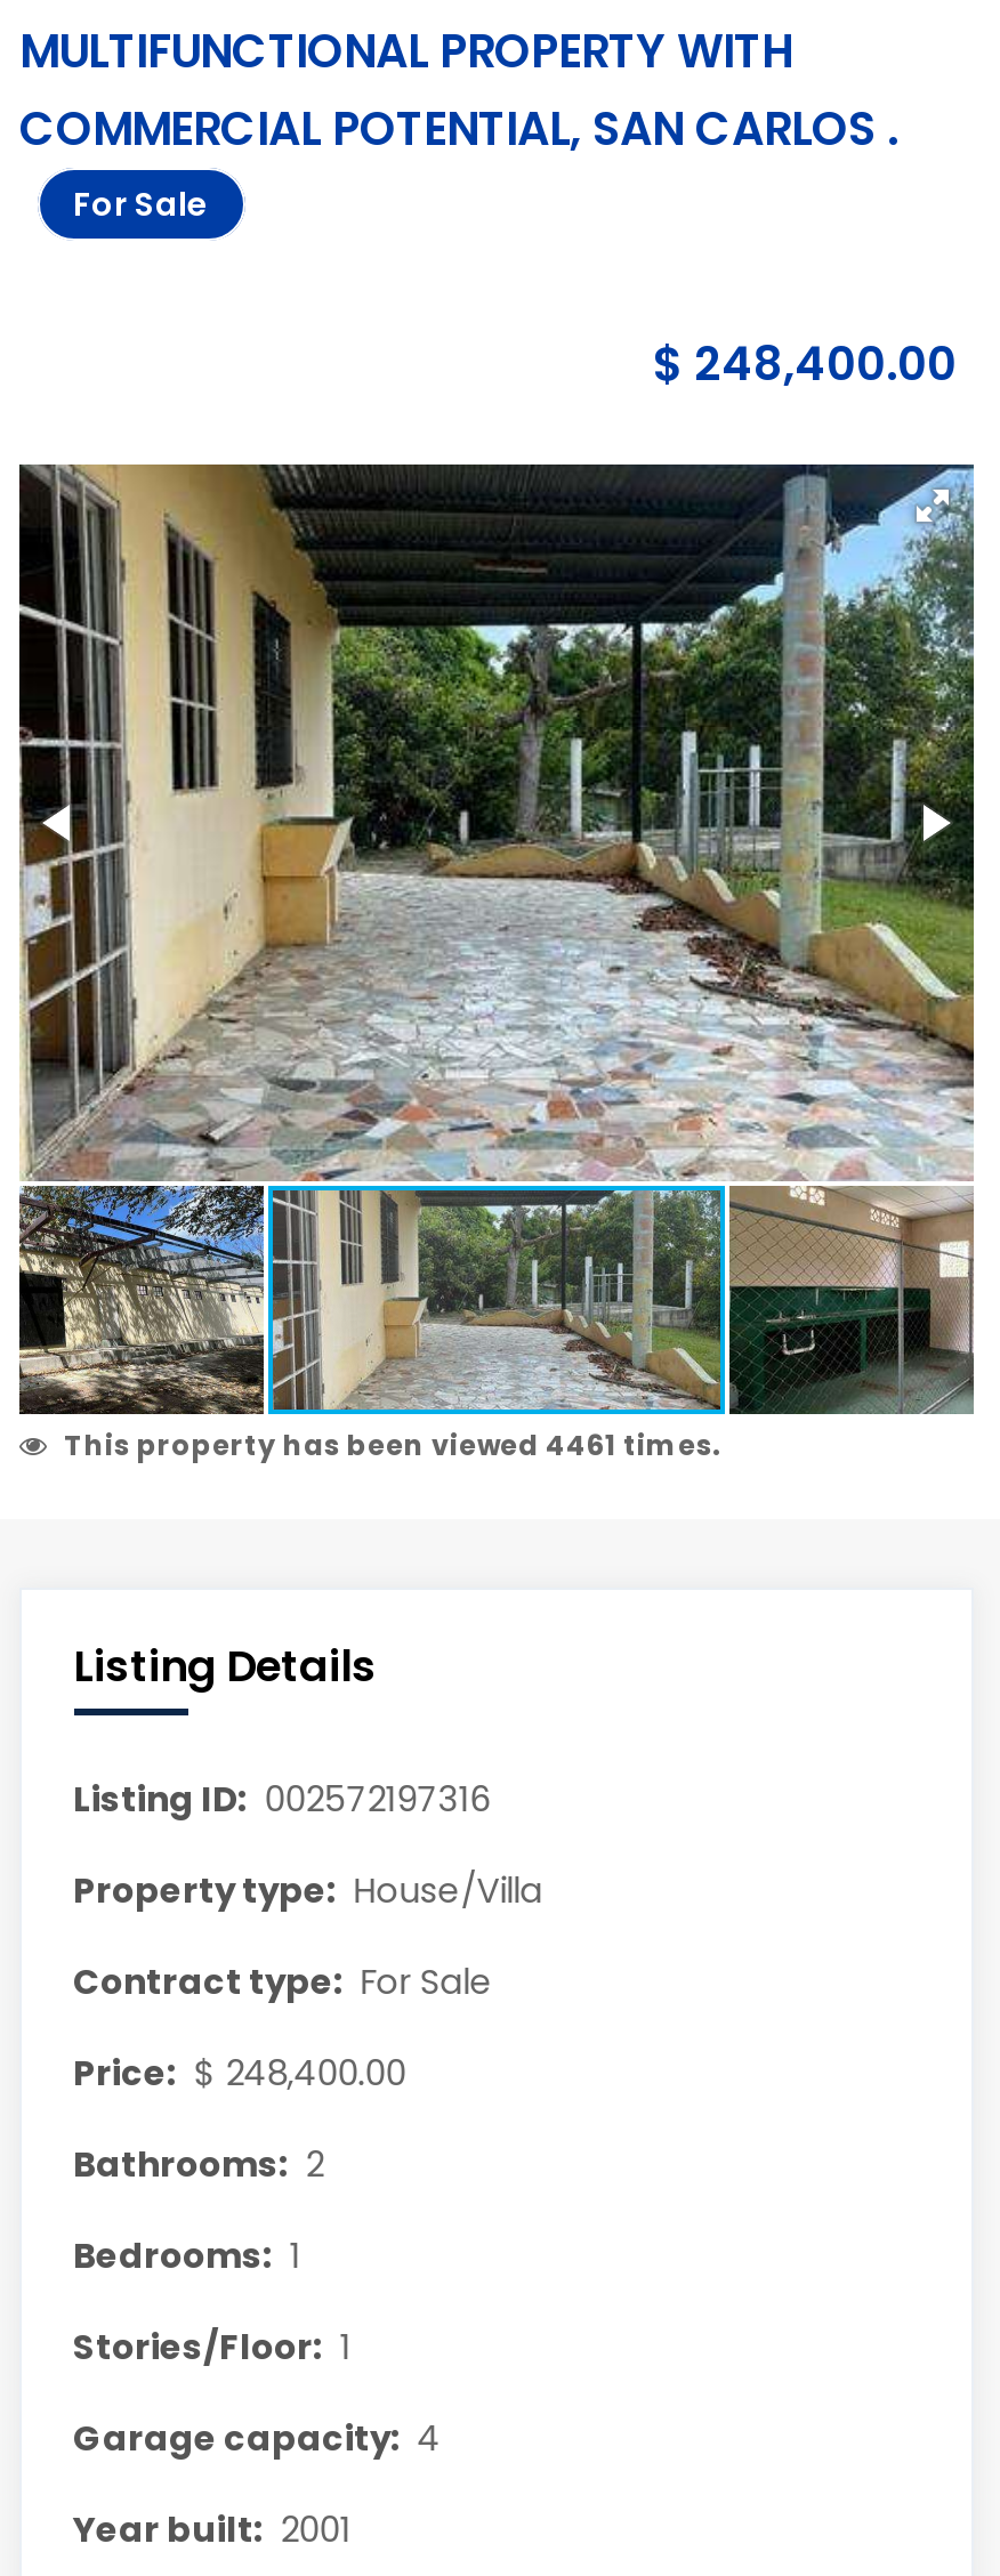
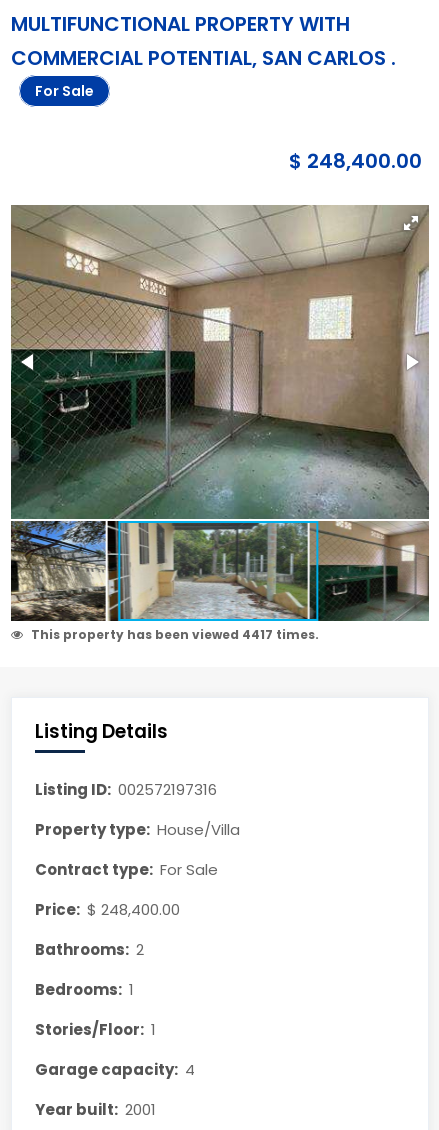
[17,462,976,1464] [image] | This property has been viewed 4461 times. -> [10,204,430,643] [image] | This property has been viewed 4417 times.

